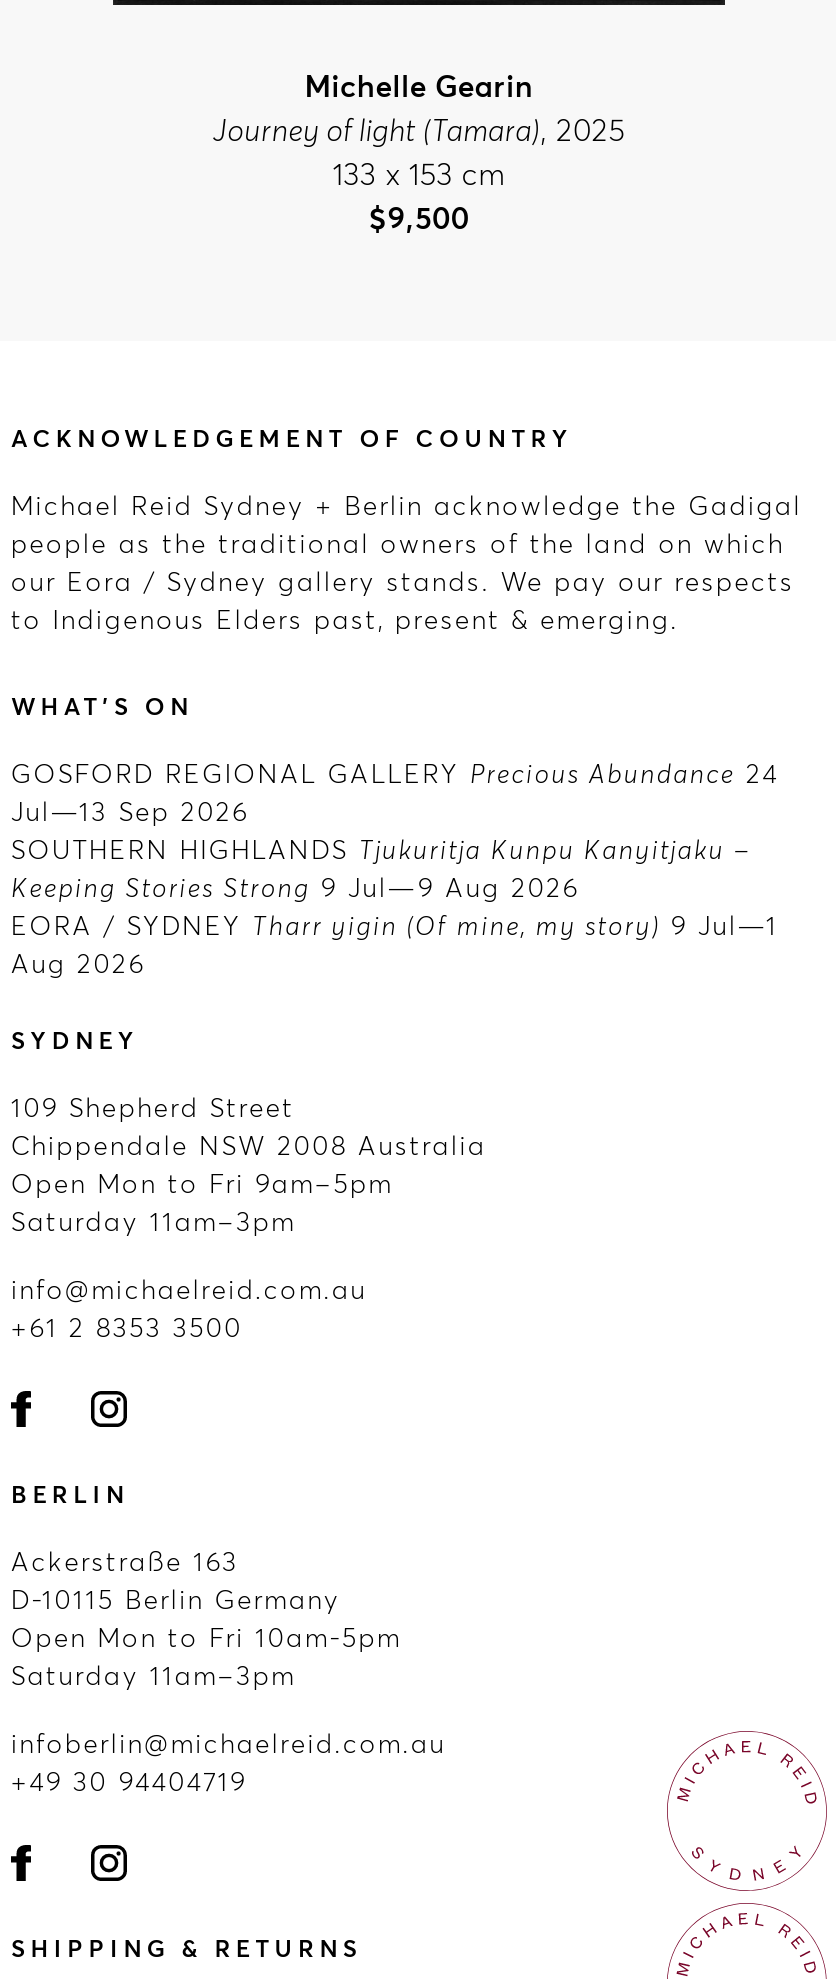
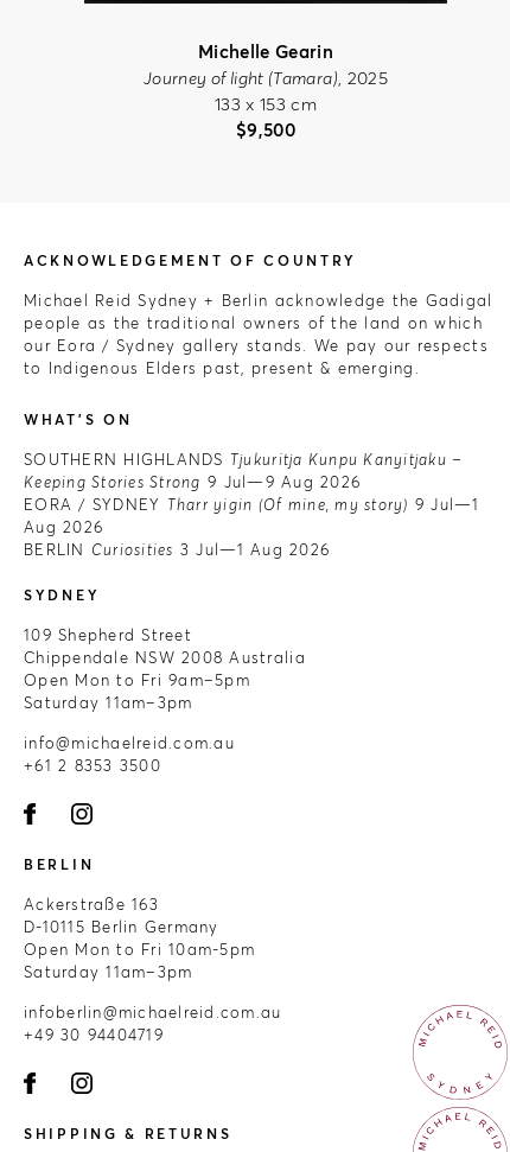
[11,757,779,827] GOSFORD REGIONAL GALLERY Precious Abundance 24 | Jul—13 Sep 2026 -> none
moved [11,833,779,979] -> [24,450,479,536]: SOUTHERN HIGHLANDS Tjukuritja Kunpu Kanyitjaku – | Keeping Stories Strong 9 Jul—9 Aug 2026 | EORA / SYDNEY Tharr yigin (Of mine, my story) 9 Jul—1 | Aug 2026
none -> [24,540,330,559] BERLIN Curiosities 3 Jul—1 Aug 2026

